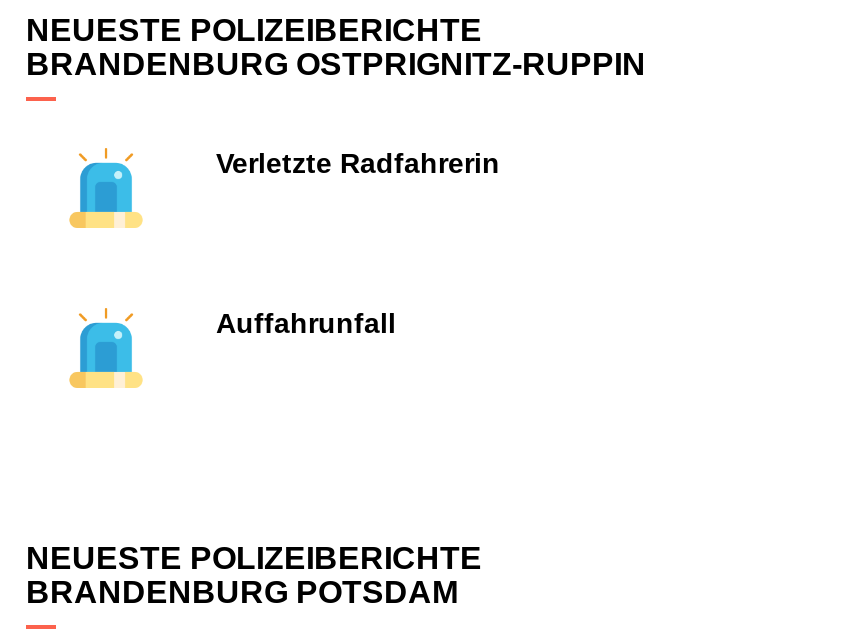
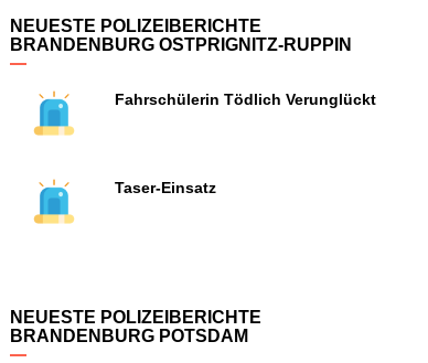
[216,147,500,179] Verletzte Radfahrerin -> [115,90,376,108] Fahrschülerin Tödlich Verunglückt
[216,307,396,339] Auffahrunfall -> [115,179,216,196] Taser-Einsatz

